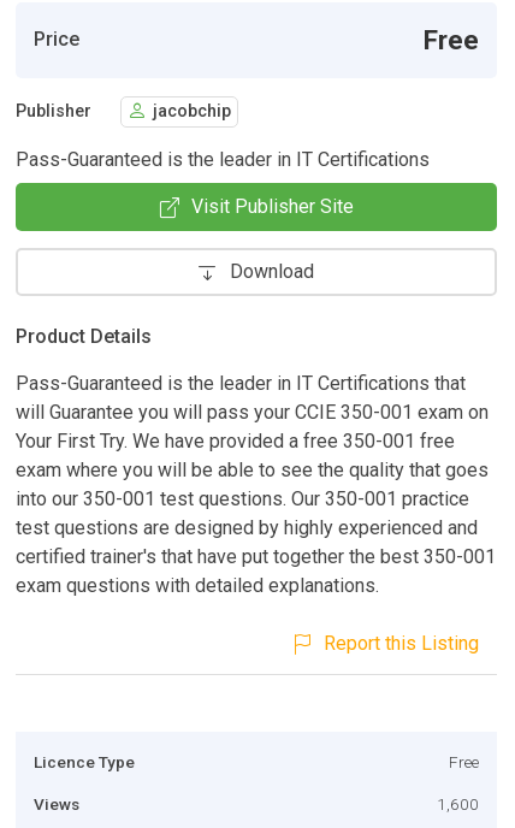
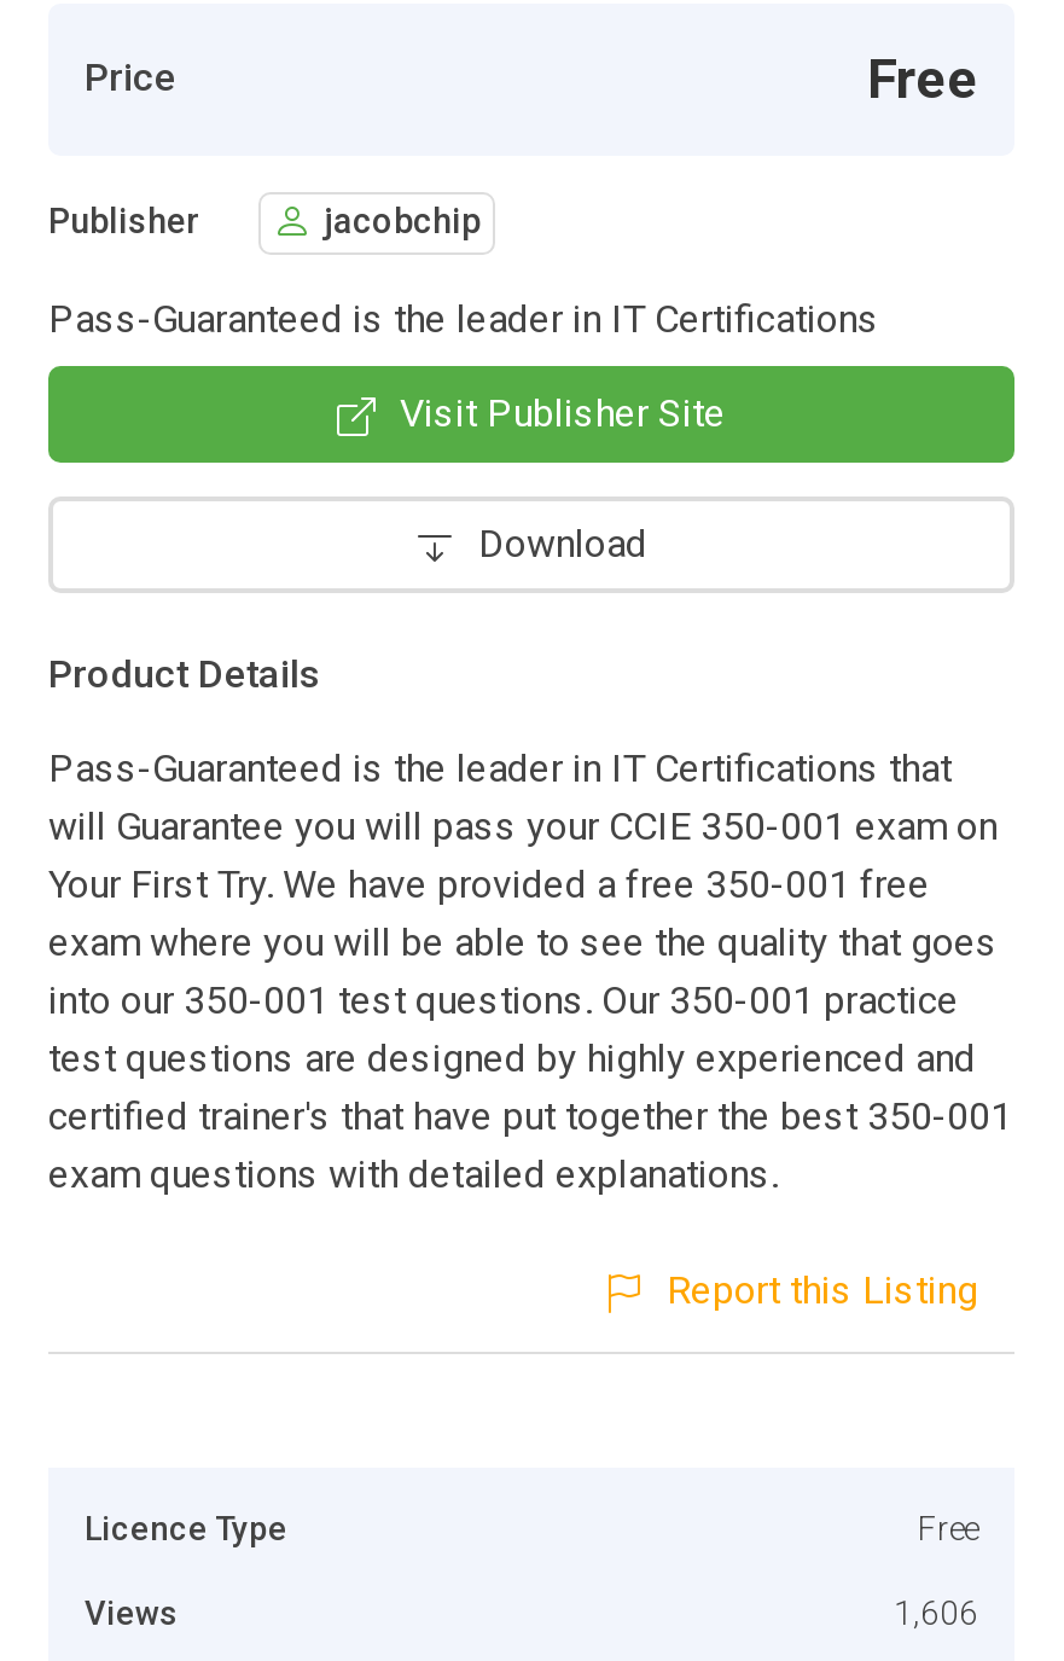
[437,794,479,813] 1,600 -> [894,1593,978,1632] 1,606

